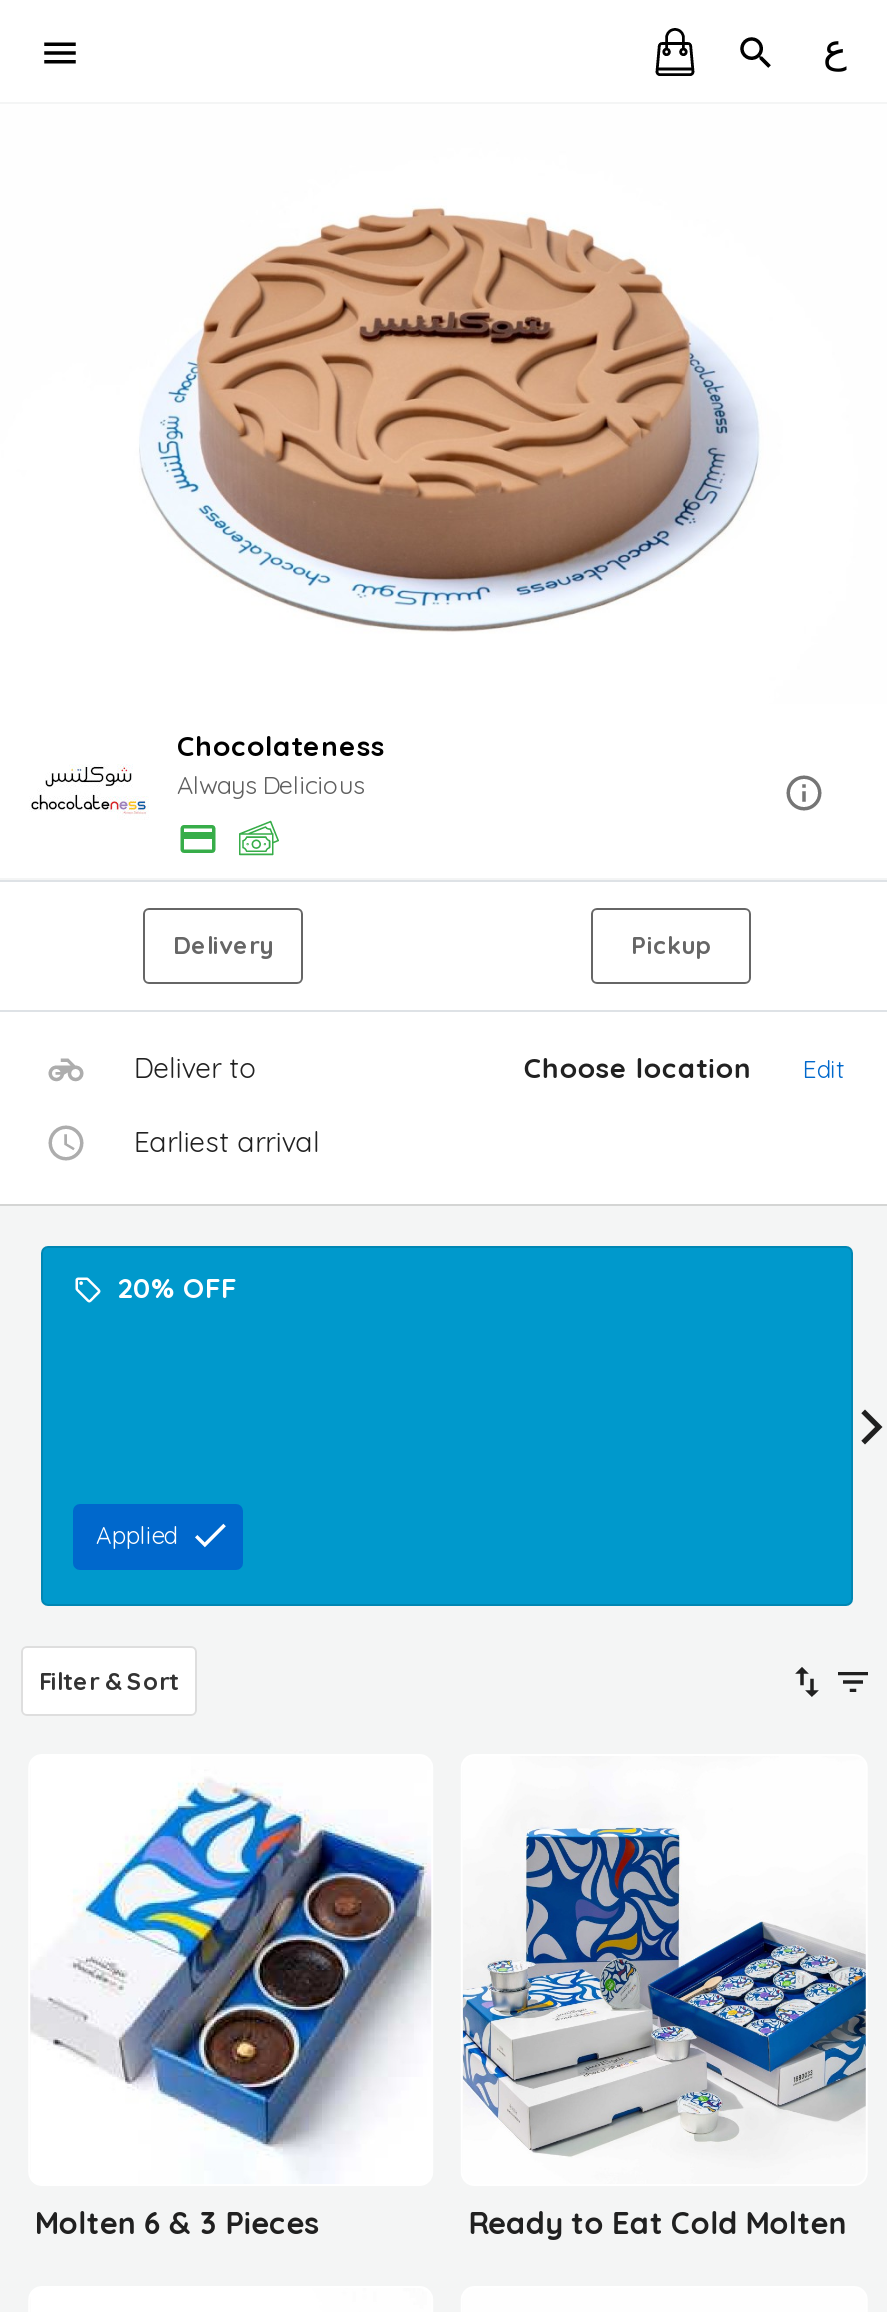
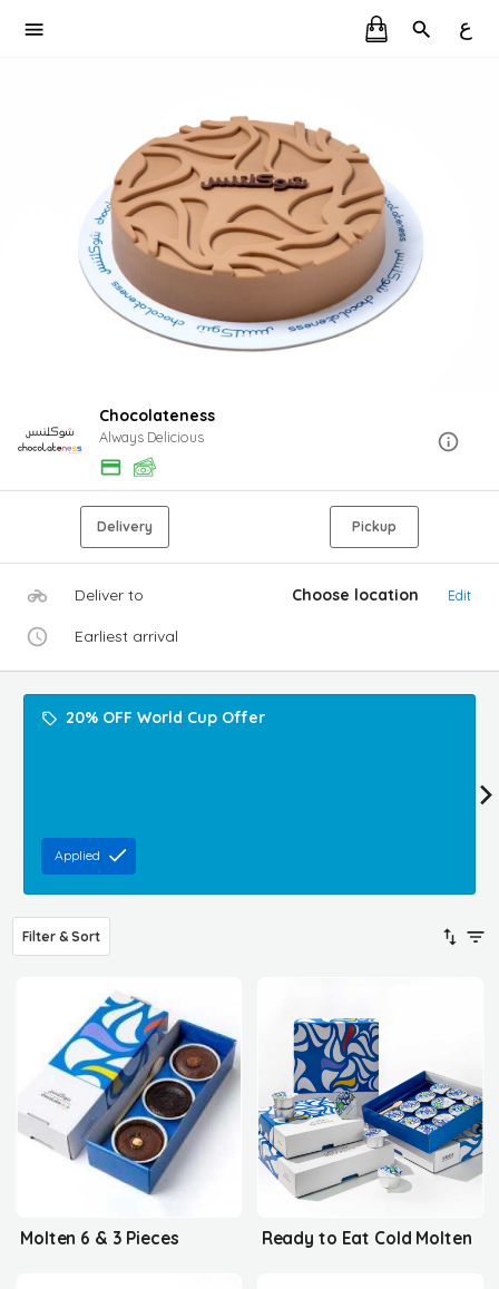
[117,1269,237,1305] 20% OFF -> [66,707,265,727] 20% OFF World Cup Offer

